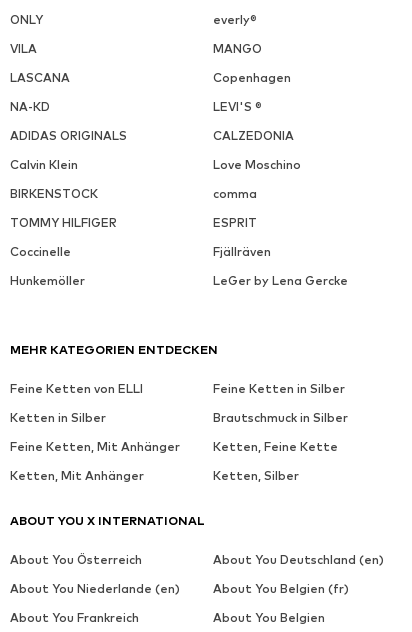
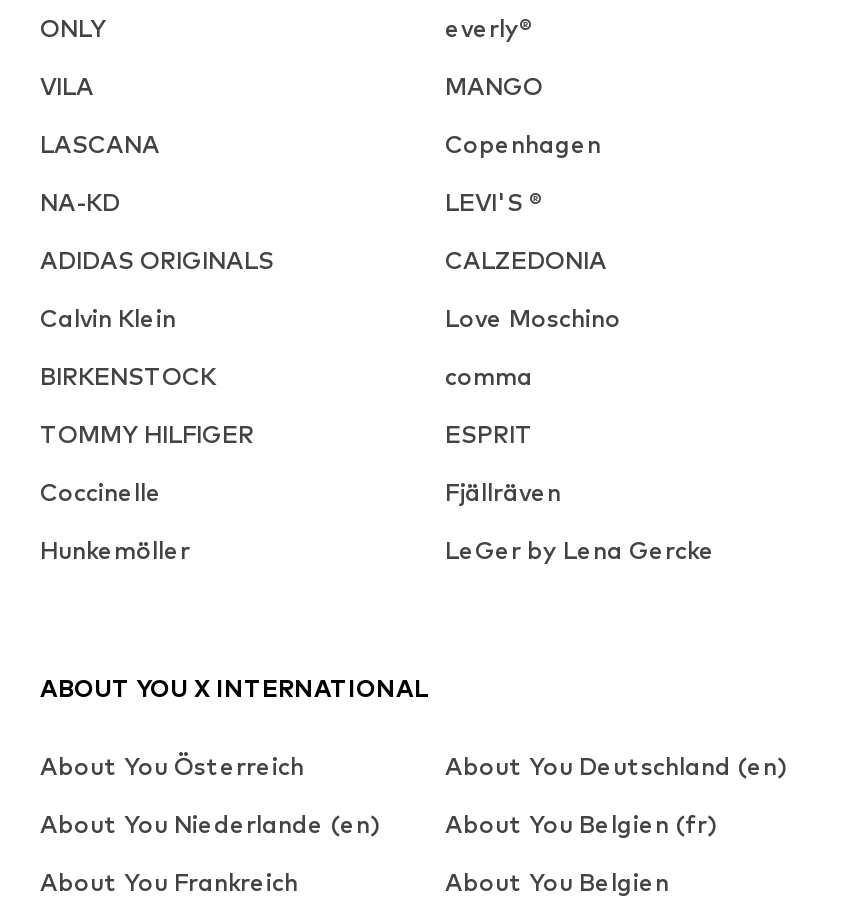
[10,342,347,483] MEHR KATEGORIEN ENTDECKEN | Feine Ketten von ELLI | Feine Ketten in Silber | Ketten in Silber | Brautschmuck in Silber | Feine Ketten, Mit Anhänger | Ketten, Feine Kette | Ketten, Mit Anhänger | Ketten, Silber -> none

